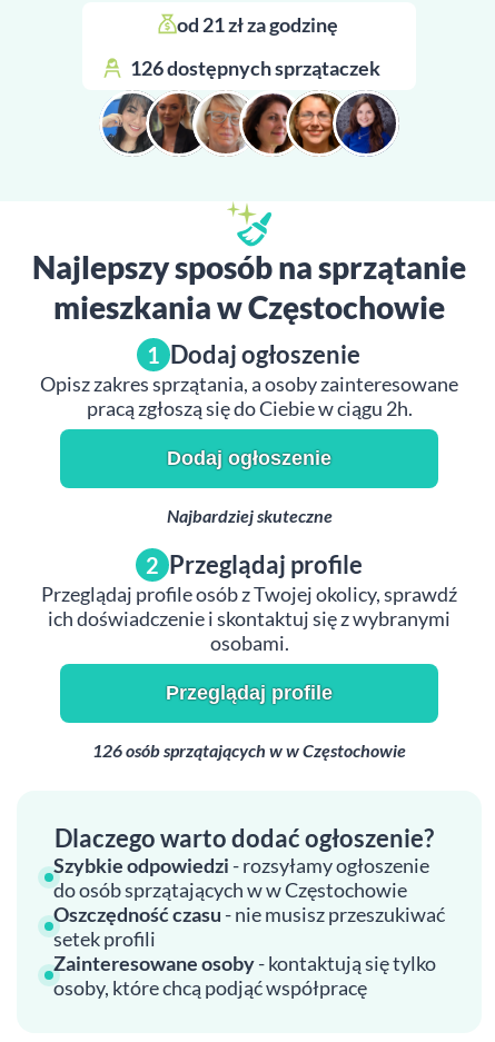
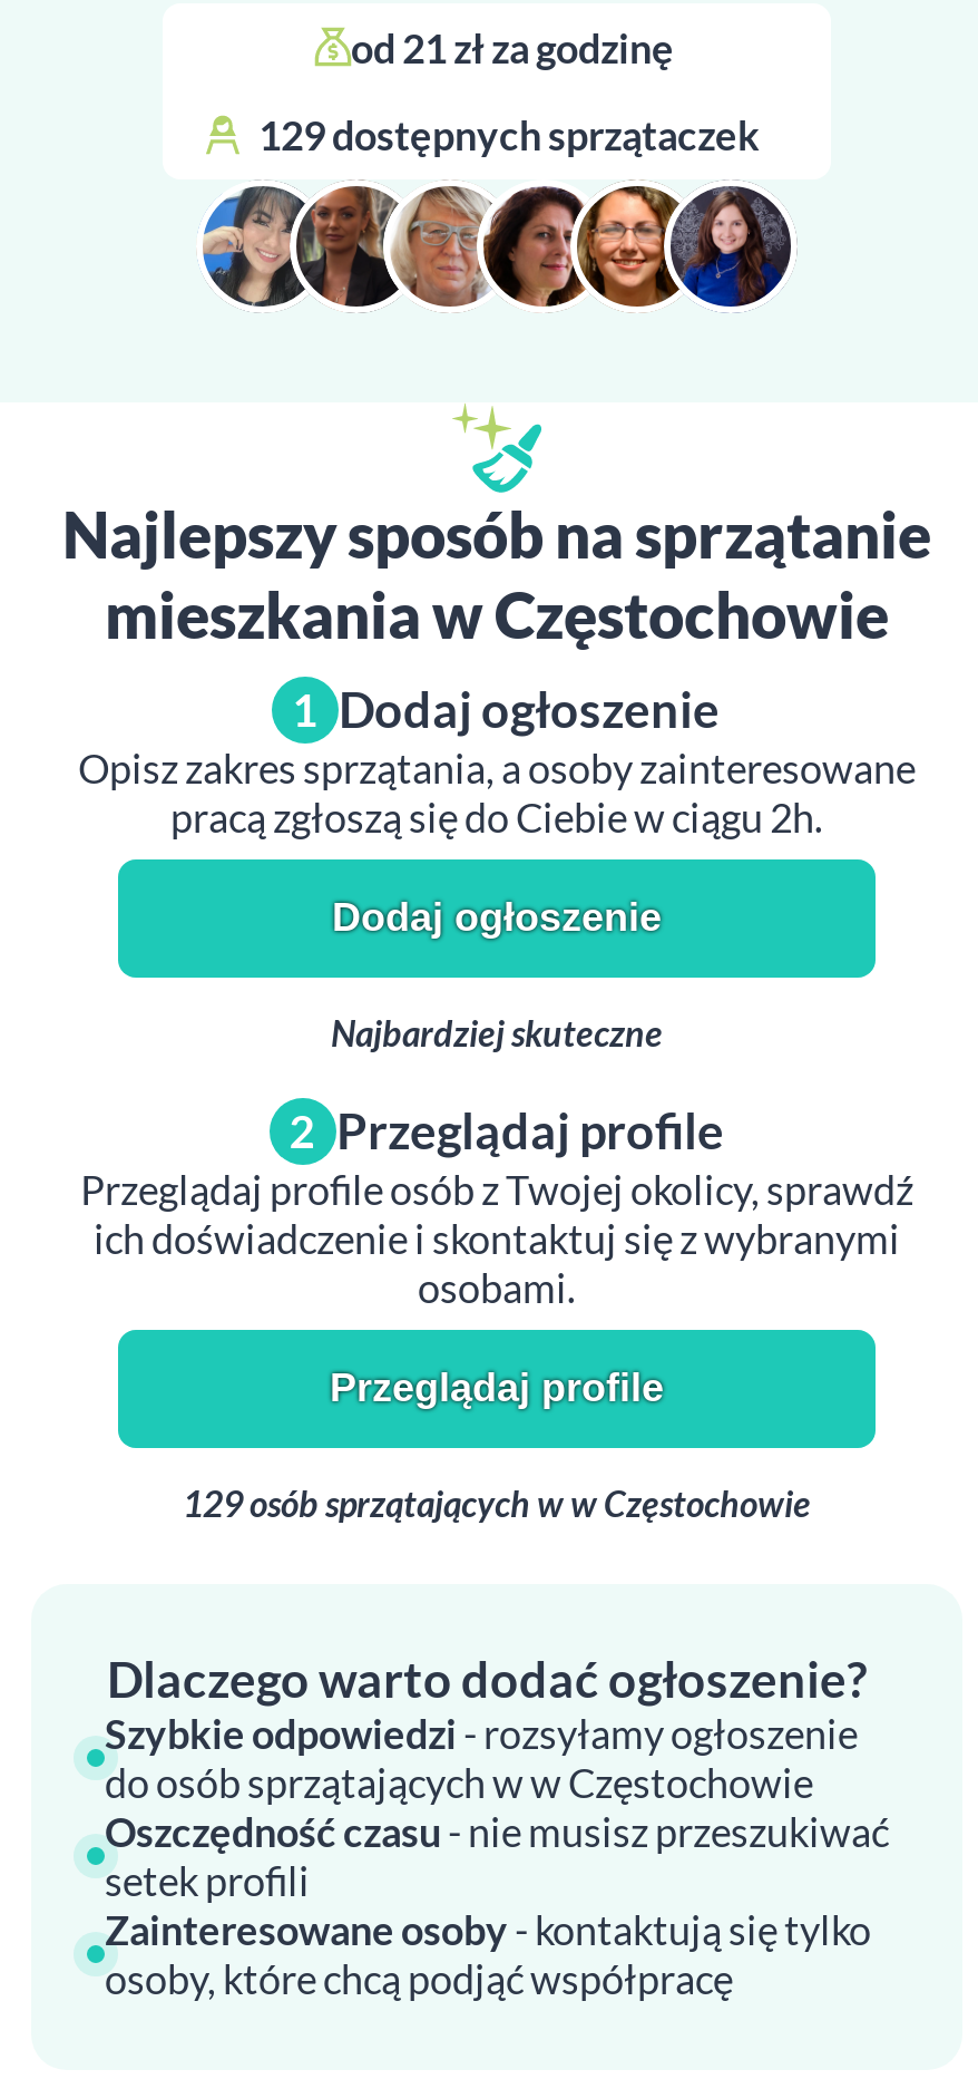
[130,56,384,80] 126 dostępnych sprzątaczek -> [258,110,766,159] 129 dostępnych sprzątaczek
[92,740,406,761] 126 osób sprzątających w w Częstochowie -> [183,1481,811,1524] 129 osób sprzątających w w Częstochowie

